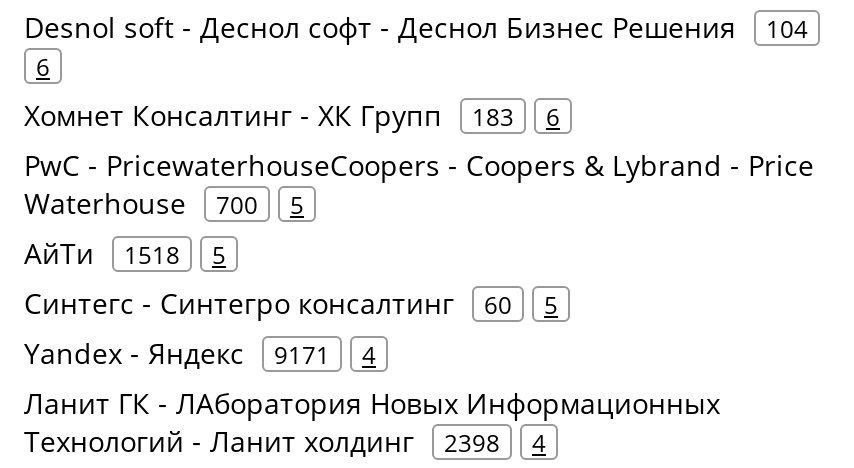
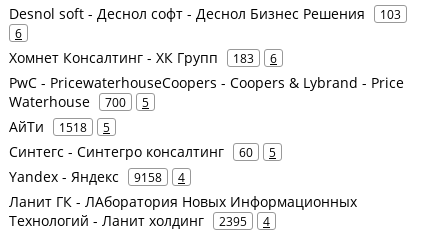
[24,8,808,46] Desnol soft - Деснол софт - Деснол Бизнес Решения 104 -> [9,4,401,23] Desnol soft - Деснол софт - Деснол Бизнес Решения 103
[24,334,376,372] Yandex - Яндекс 9171 4 -> [9,167,185,186] Yandex - Яндекс 9158 4
[24,422,546,460] Технологий - Ланит холдинг 2398 4 -> [9,211,270,230] Технологий - Ланит холдинг 2395 4

